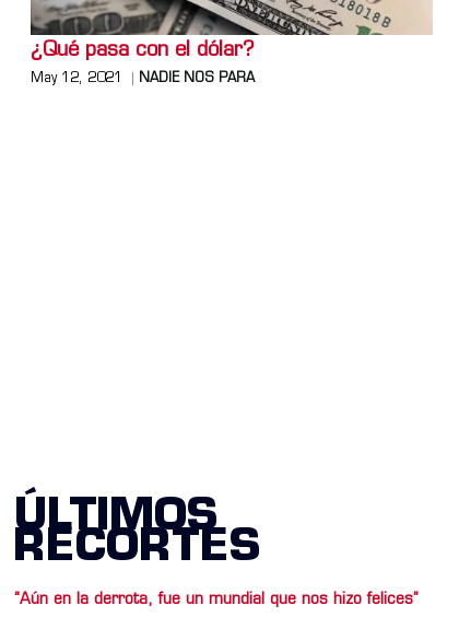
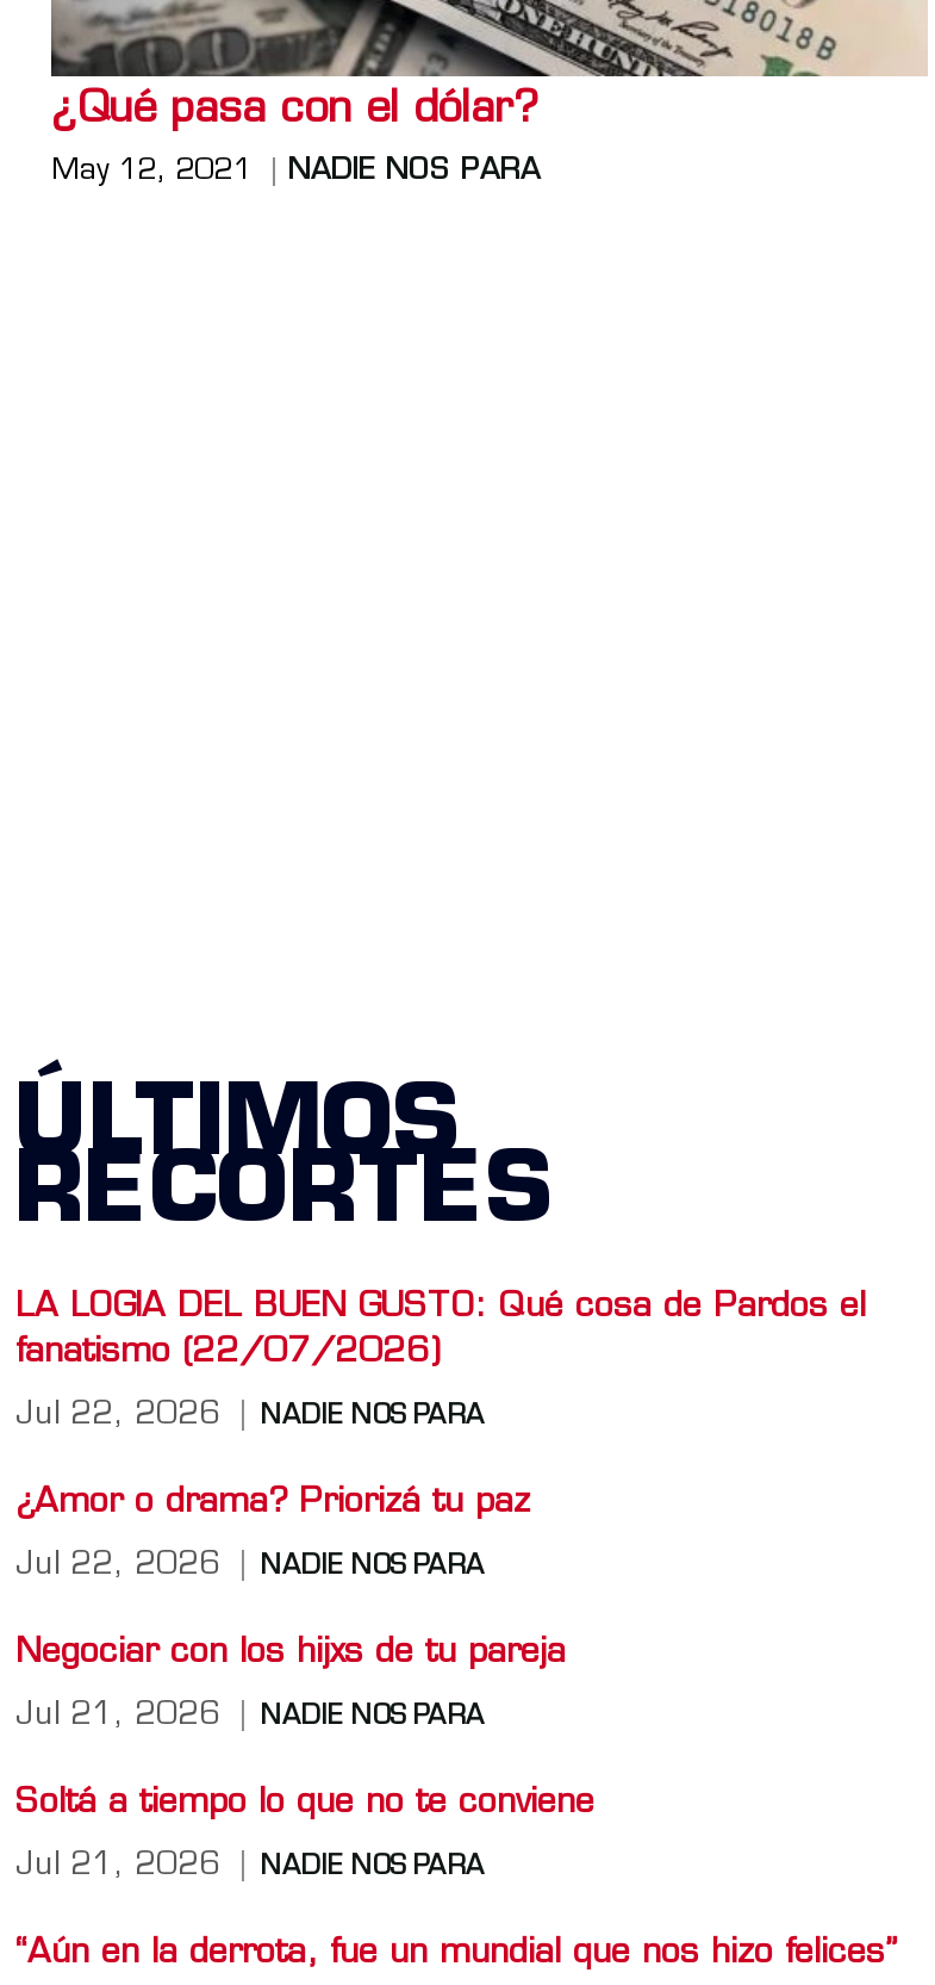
none -> [15,1289,866,1881] LA LOGIA DEL BUEN GUSTO: Qué cosa de Pardos el | fanatismo (22/07/2026) | Jul 22, 2026 | NADIE NOS PARA | ¿Amor o drama? Priorizá tu paz | Jul 22, 2026 | NADIE NOS PARA | Negociar con los hijxs de tu pareja | Jul 21, 2026 | NADIE NOS PARA | Soltá a tiempo lo que no te conviene | Jul 21, 2026 | NADIE NOS PARA

